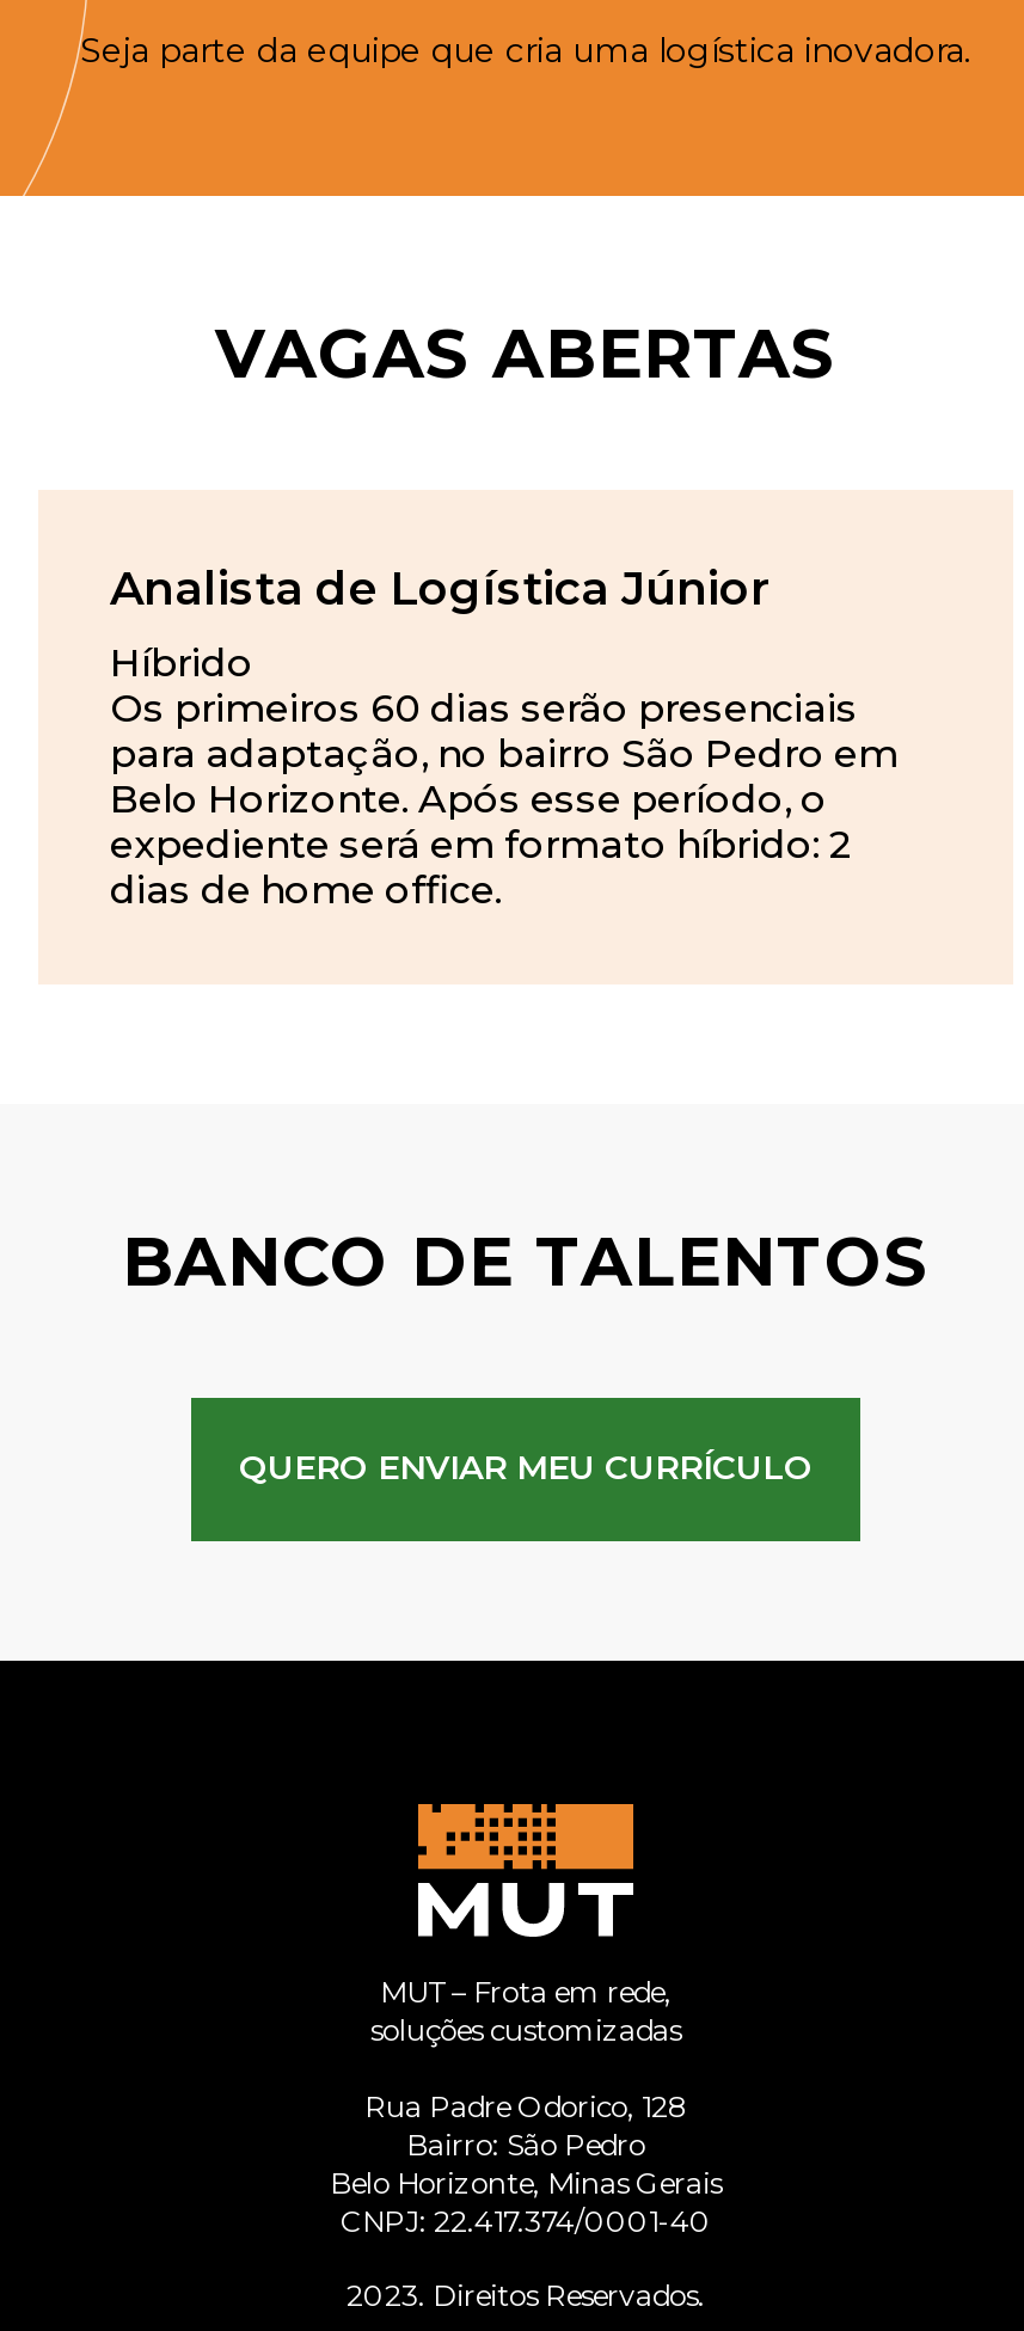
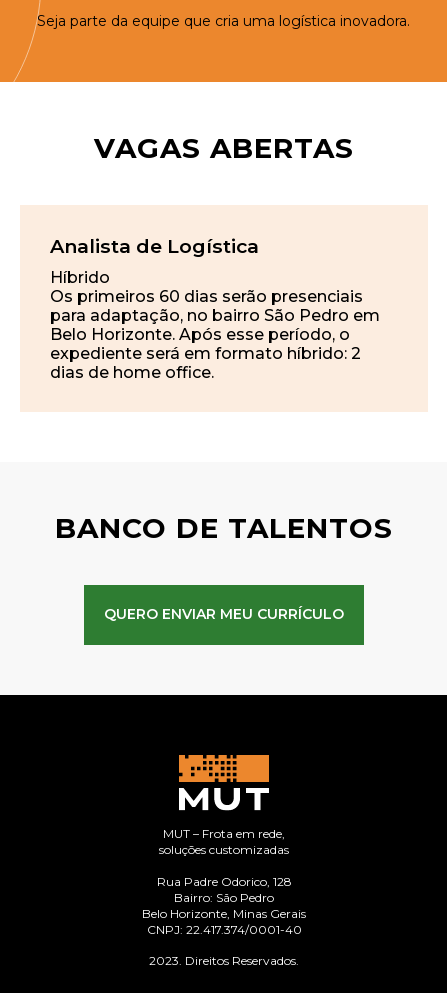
[110,559,772,617] Analista de Logística Júnior -> [50,234,259,258] Analista de Logística

